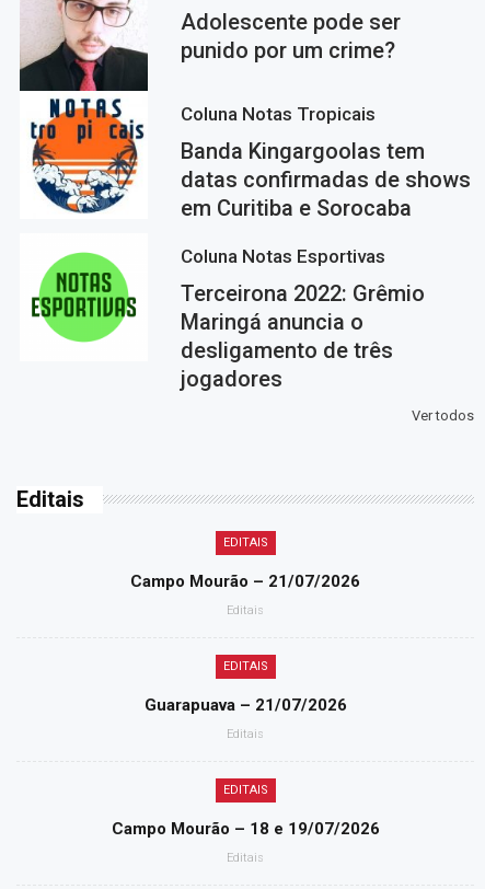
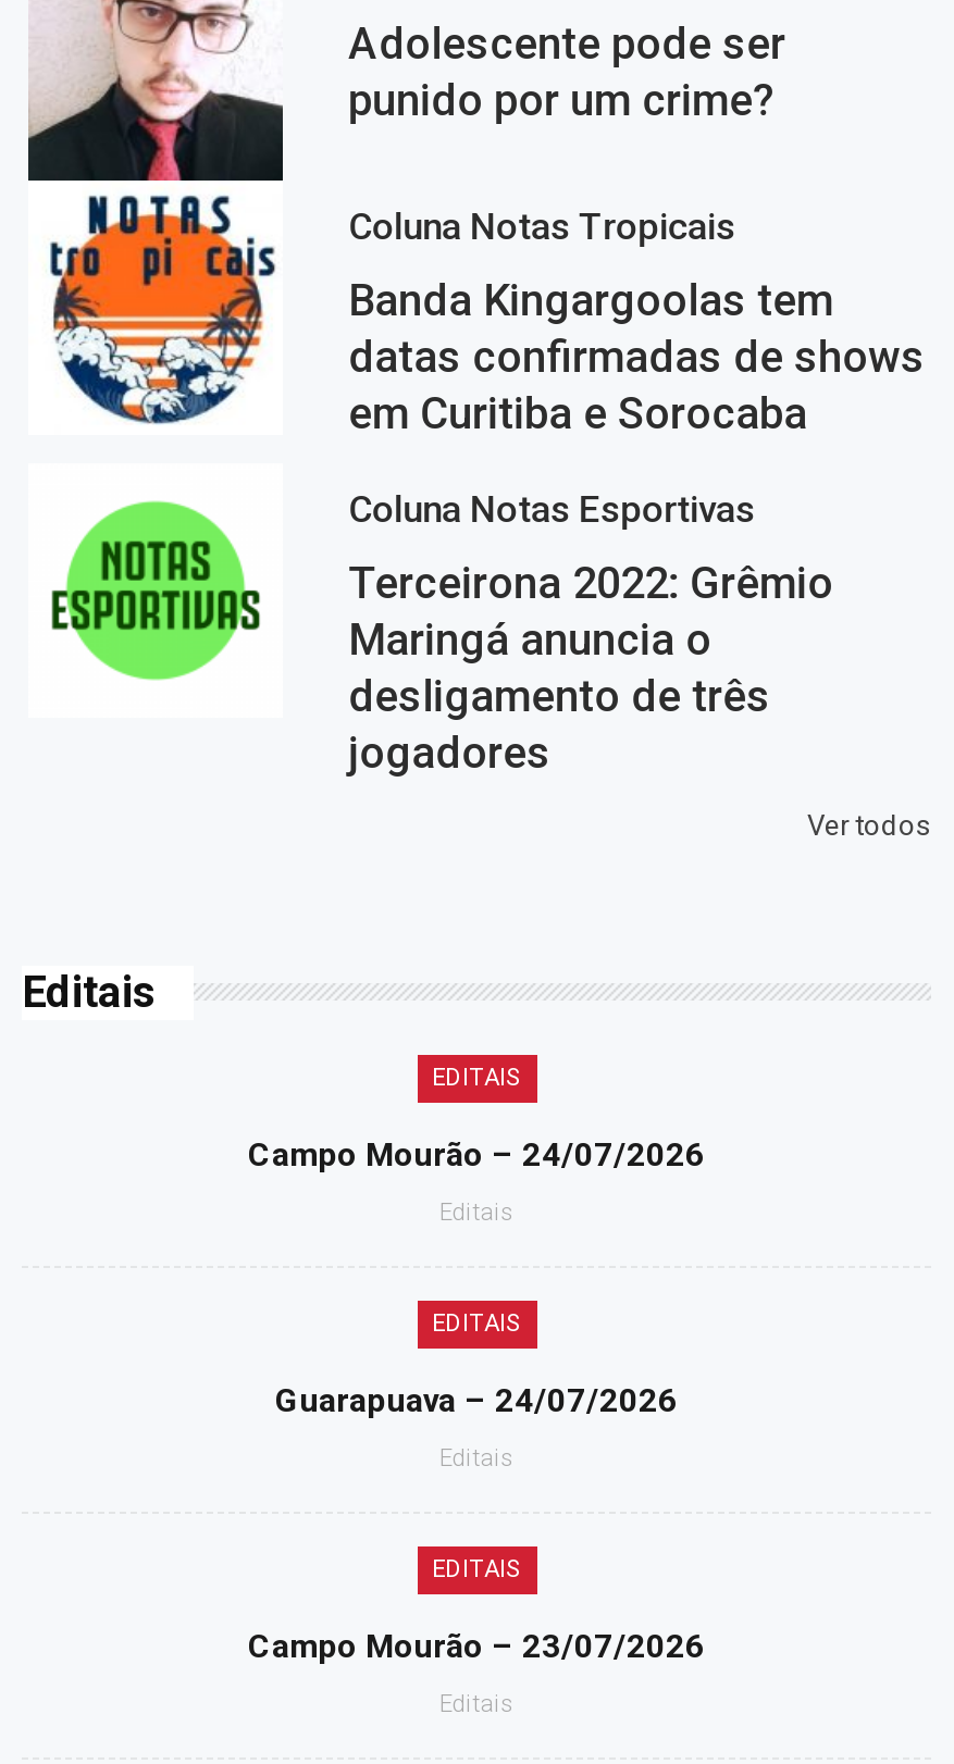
[130,572,360,591] Campo Mourão – 21/07/2026 -> [248,1136,705,1175] Campo Mourão – 24/07/2026
[144,695,347,715] Guarapuava – 21/07/2026 -> [275,1381,678,1421] Guarapuava – 24/07/2026
[111,819,379,839] Campo Mourão – 18 e 19/07/2026 -> [248,1627,705,1666] Campo Mourão – 23/07/2026

